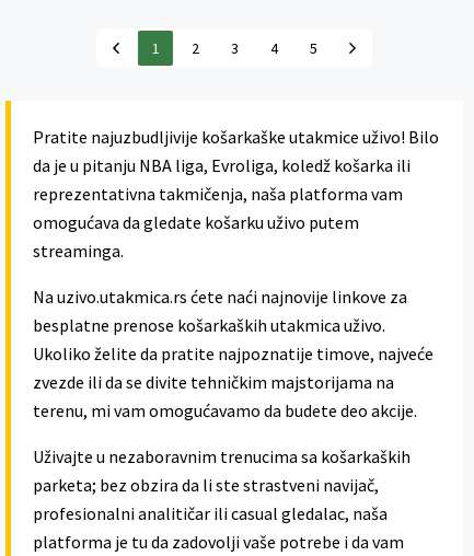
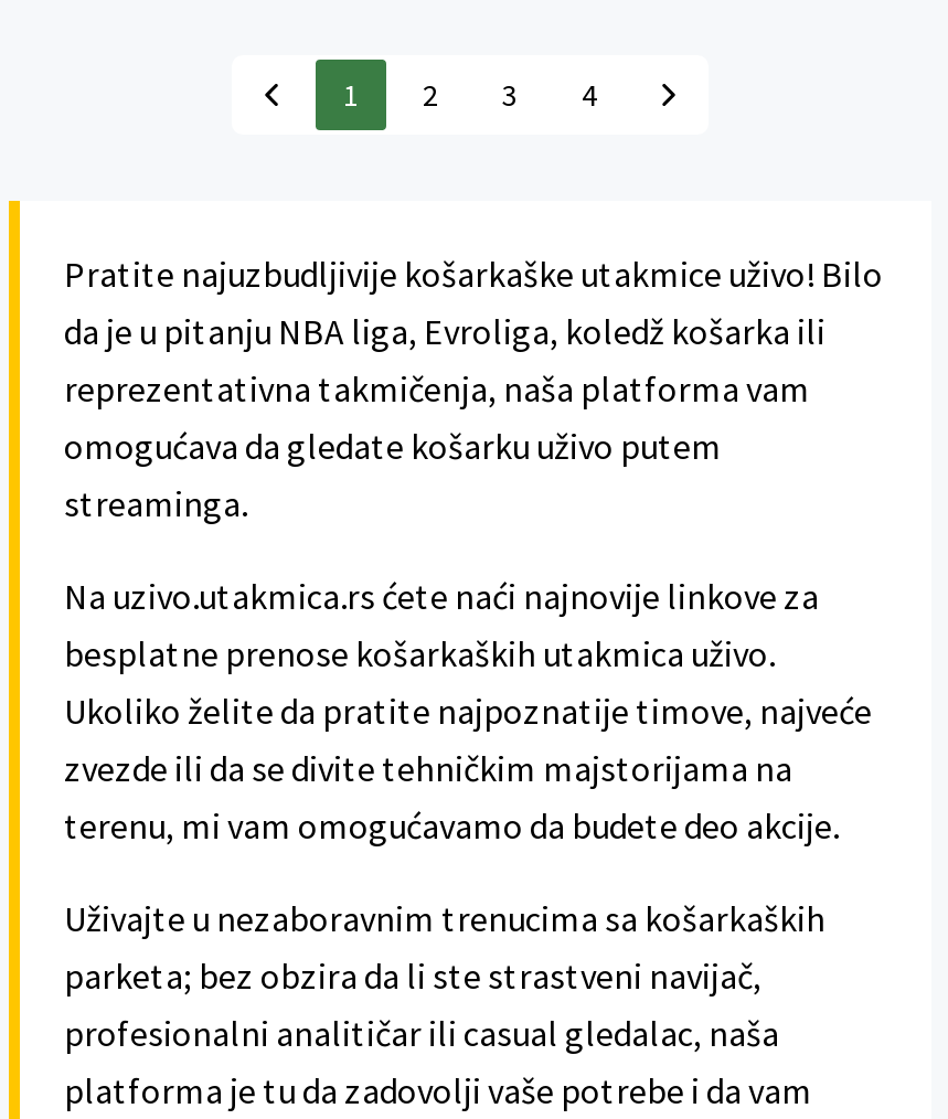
[309,38,317,57] 5 -> none

